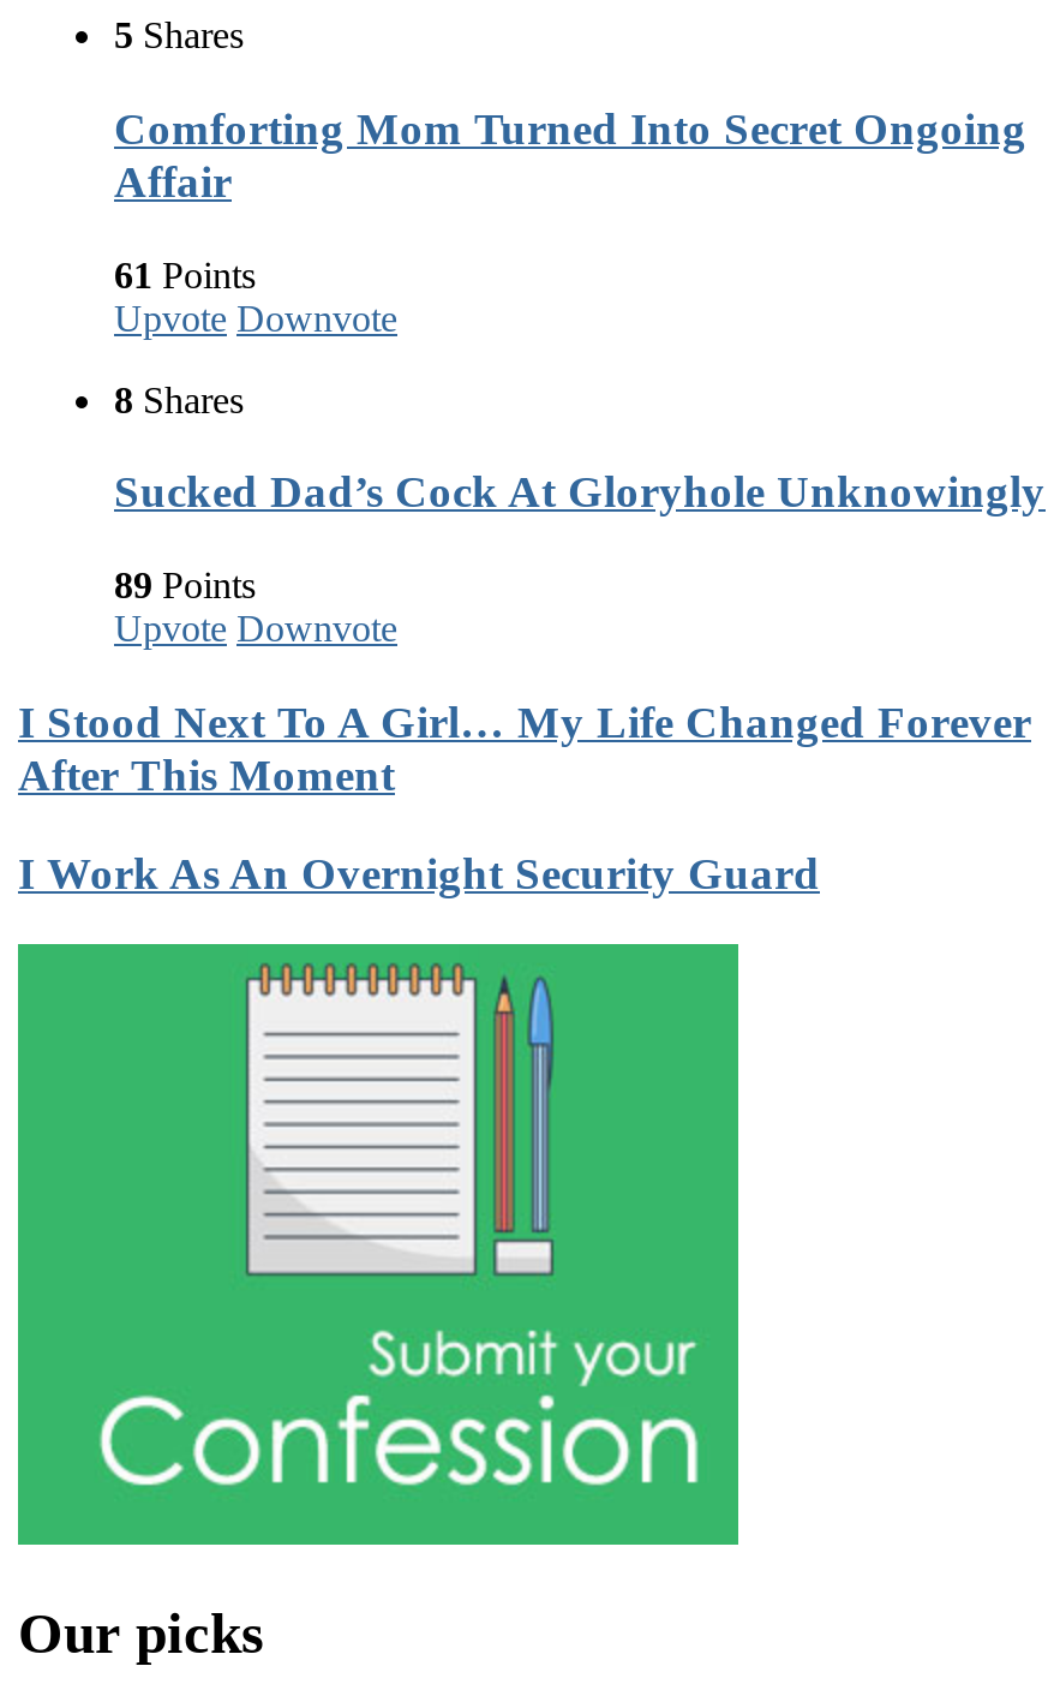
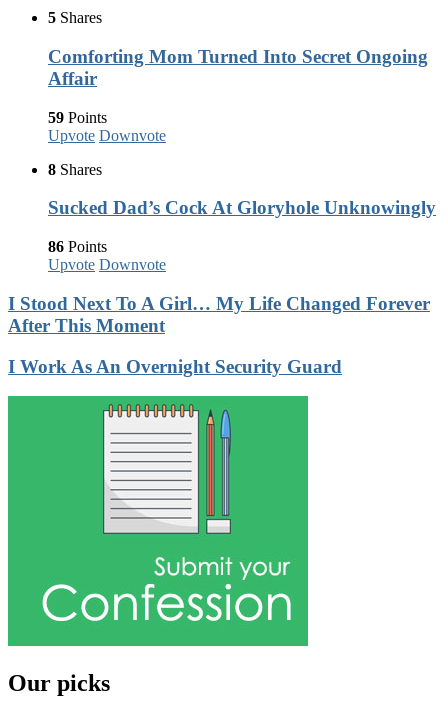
[114,254,256,295] 61 Points -> [48,109,107,126] 59 Points
[114,565,256,606] 89 Points -> [48,238,107,255] 86 Points

